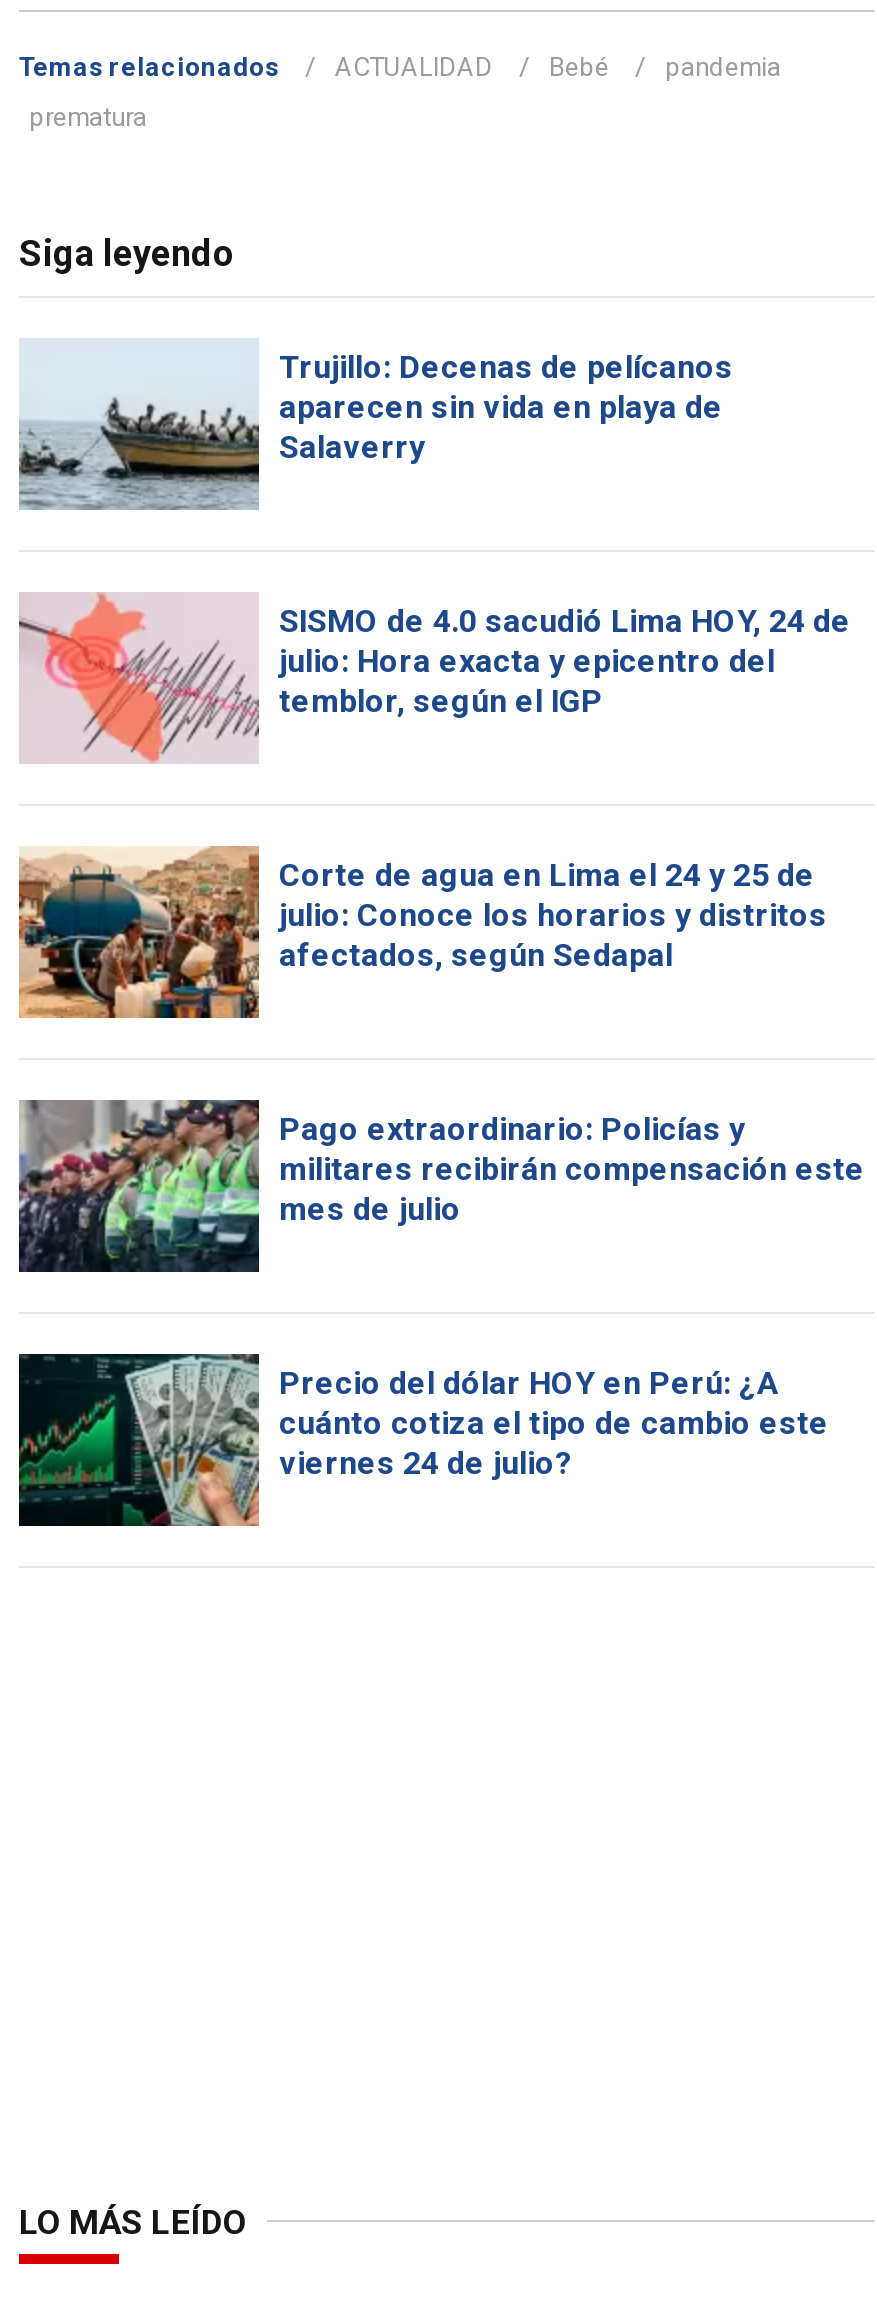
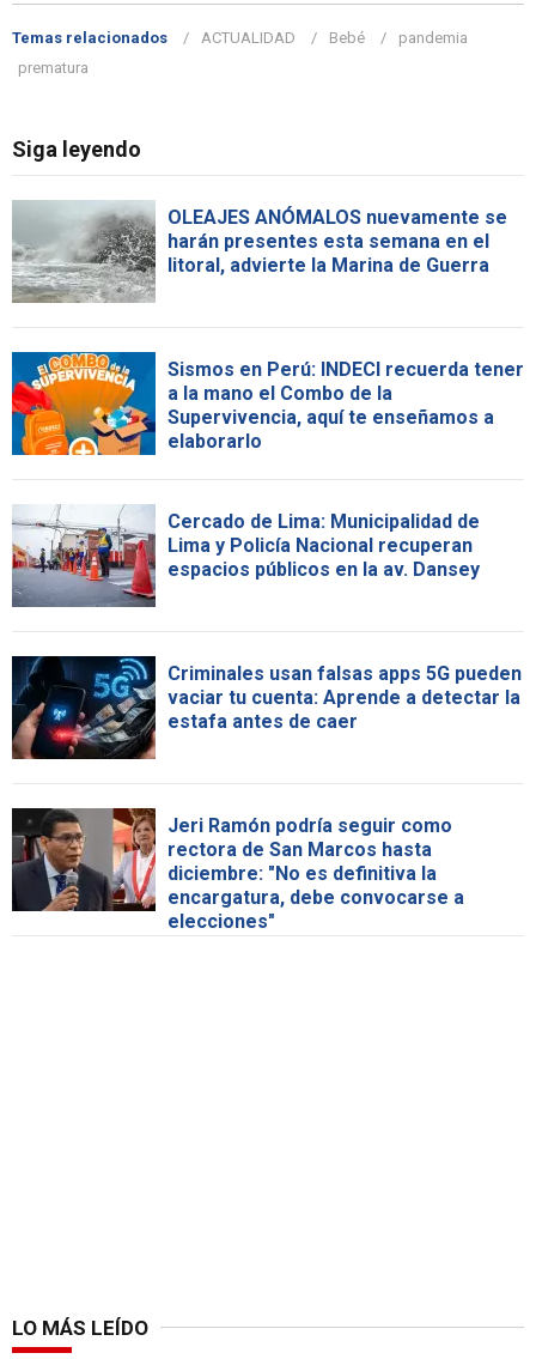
[19,342,733,510] [image] | Trujillo: Decenas de pelícanos | aparecen sin vida en playa de | Salaverry -> [12,201,507,303] [image] | OLEAJES ANÓMALOS nuevamente se | harán presentes esta semana en el | litoral, advierte la Marina de Guerra
[17,592,851,764] [image] | SISMO de 4.0 sacudió Lima HOY, 24 de | julio: Hora exacta y epicentro del | temblor, según el IGP -> [11,351,524,456] [image] | Sismos en Perú: INDECI recuerda tener | a la mano el Combo de la | Supervivencia, aquí te enseñamos a | elaborarlo
[17,846,827,1020] [image] | Corte de agua en Lima el 24 y 25 de | julio: Conoce los horarios y distritos | afectados, según Sedapal -> [11,505,480,608] [image] | Cercado de Lima: Municipalidad de | Lima y Policía Nacional recuperan | espacios públicos en la av. Dansey
[17,1098,865,1274] [image] | Pago extraordinario: Policías y | militares recibirán compensación este | mes de julio -> [11,655,522,760] [image] | Criminales usan falsas apps 5G pueden | vaciar tu cuenta: Aprende a detectar la | estafa antes de caer
[19,1352,829,1528] [image] | Precio del dólar HOY en Perú: ¿A | cuánto cotiza el tipo de cambio este | viernes 24 de julio? -> [12,807,464,932] [image] | Jeri Ramón podría seguir como | rectora de San Marcos hasta | diciembre: "No es definitiva la | encargatura, debe convocarse a | elecciones"

